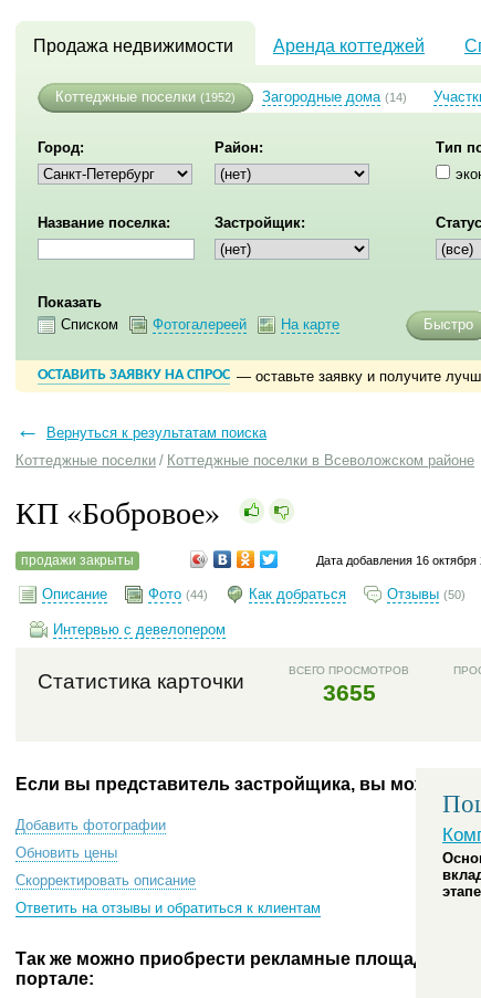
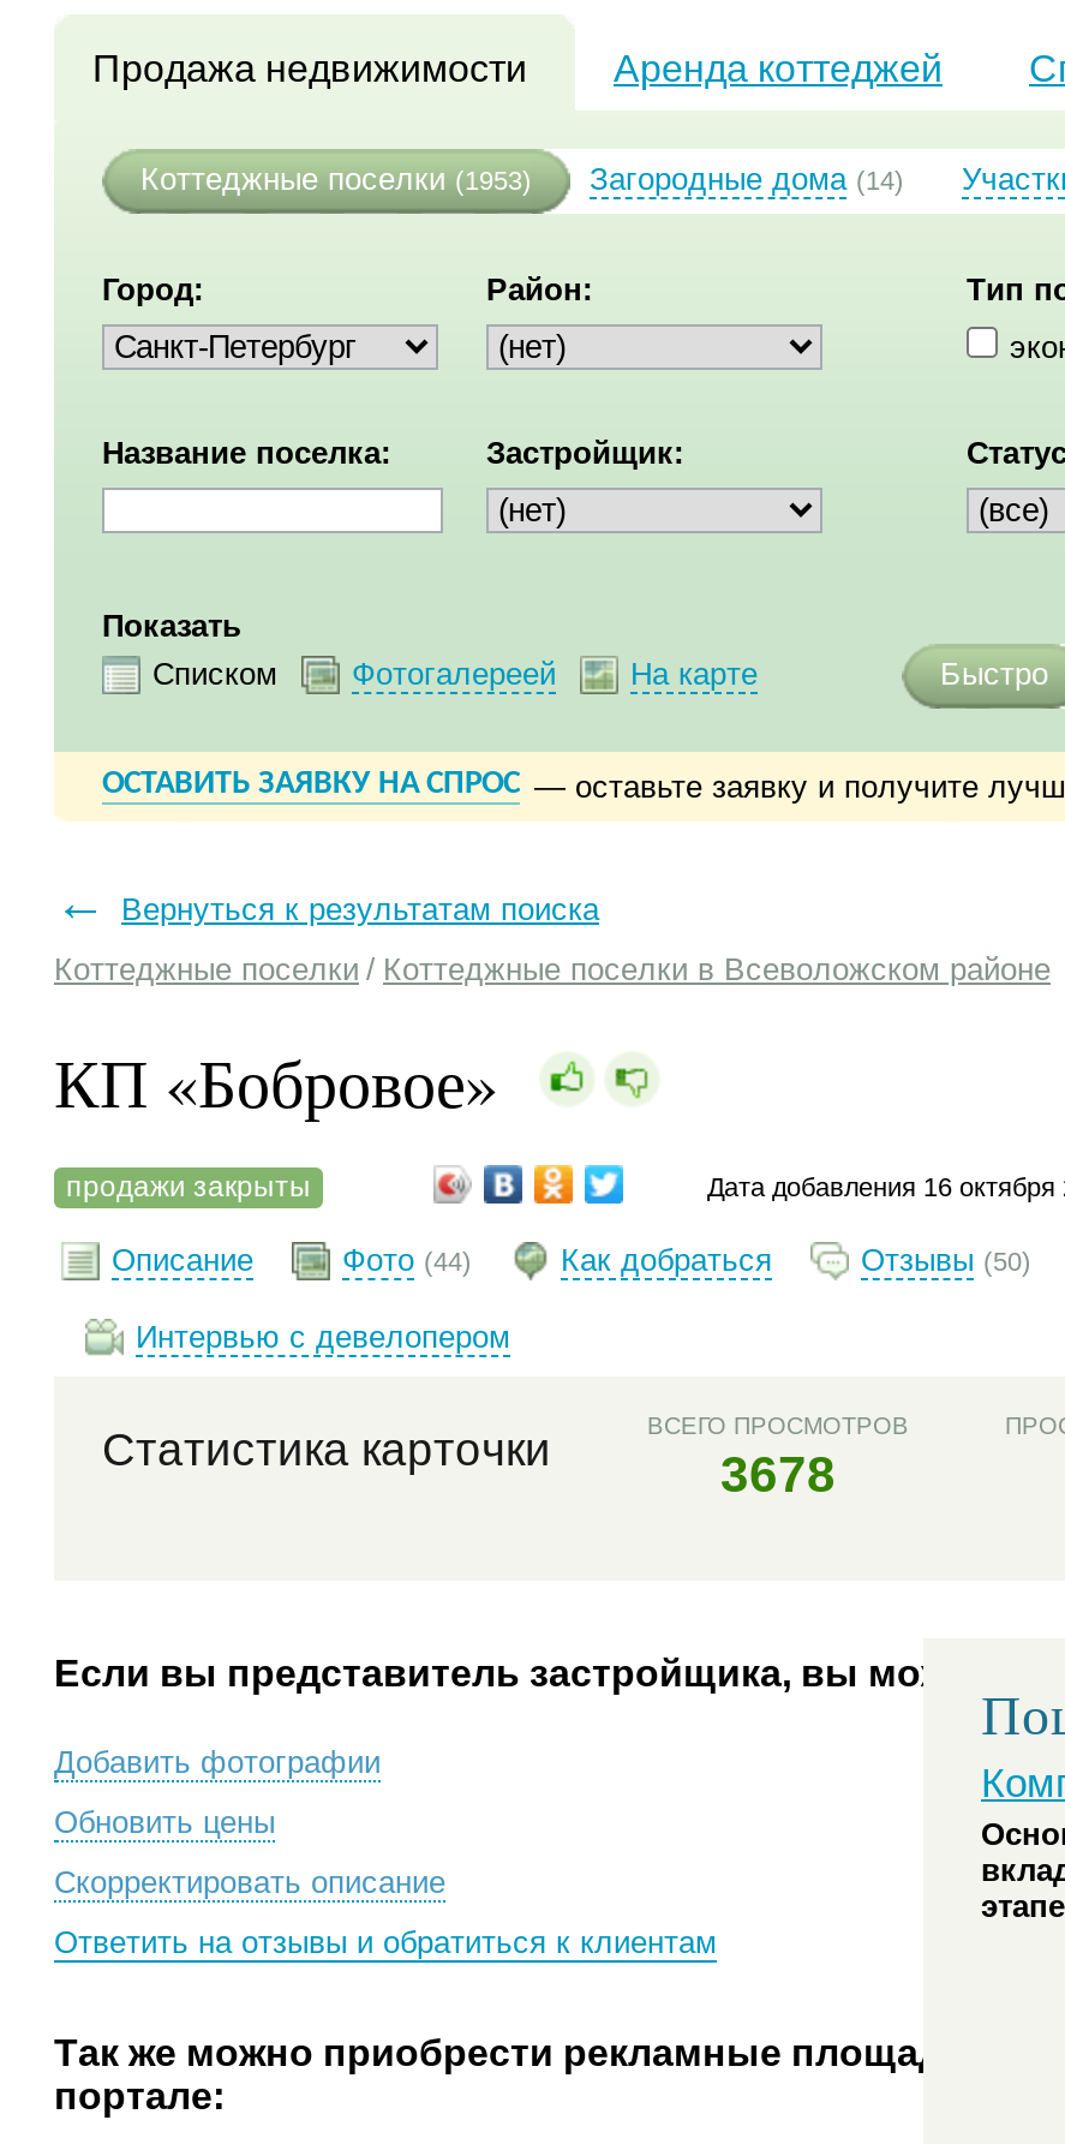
[55,88,236,105] Коттеджные поселки (1952) -> [140,161,532,197] Коттеджные поселки (1953)
[322,680,375,705] 3655 -> [720,1446,836,1501] 3678

